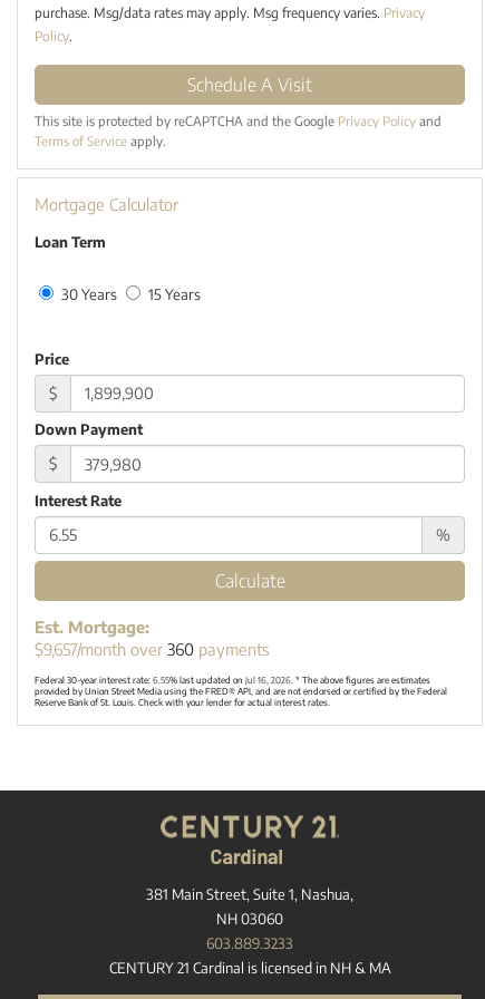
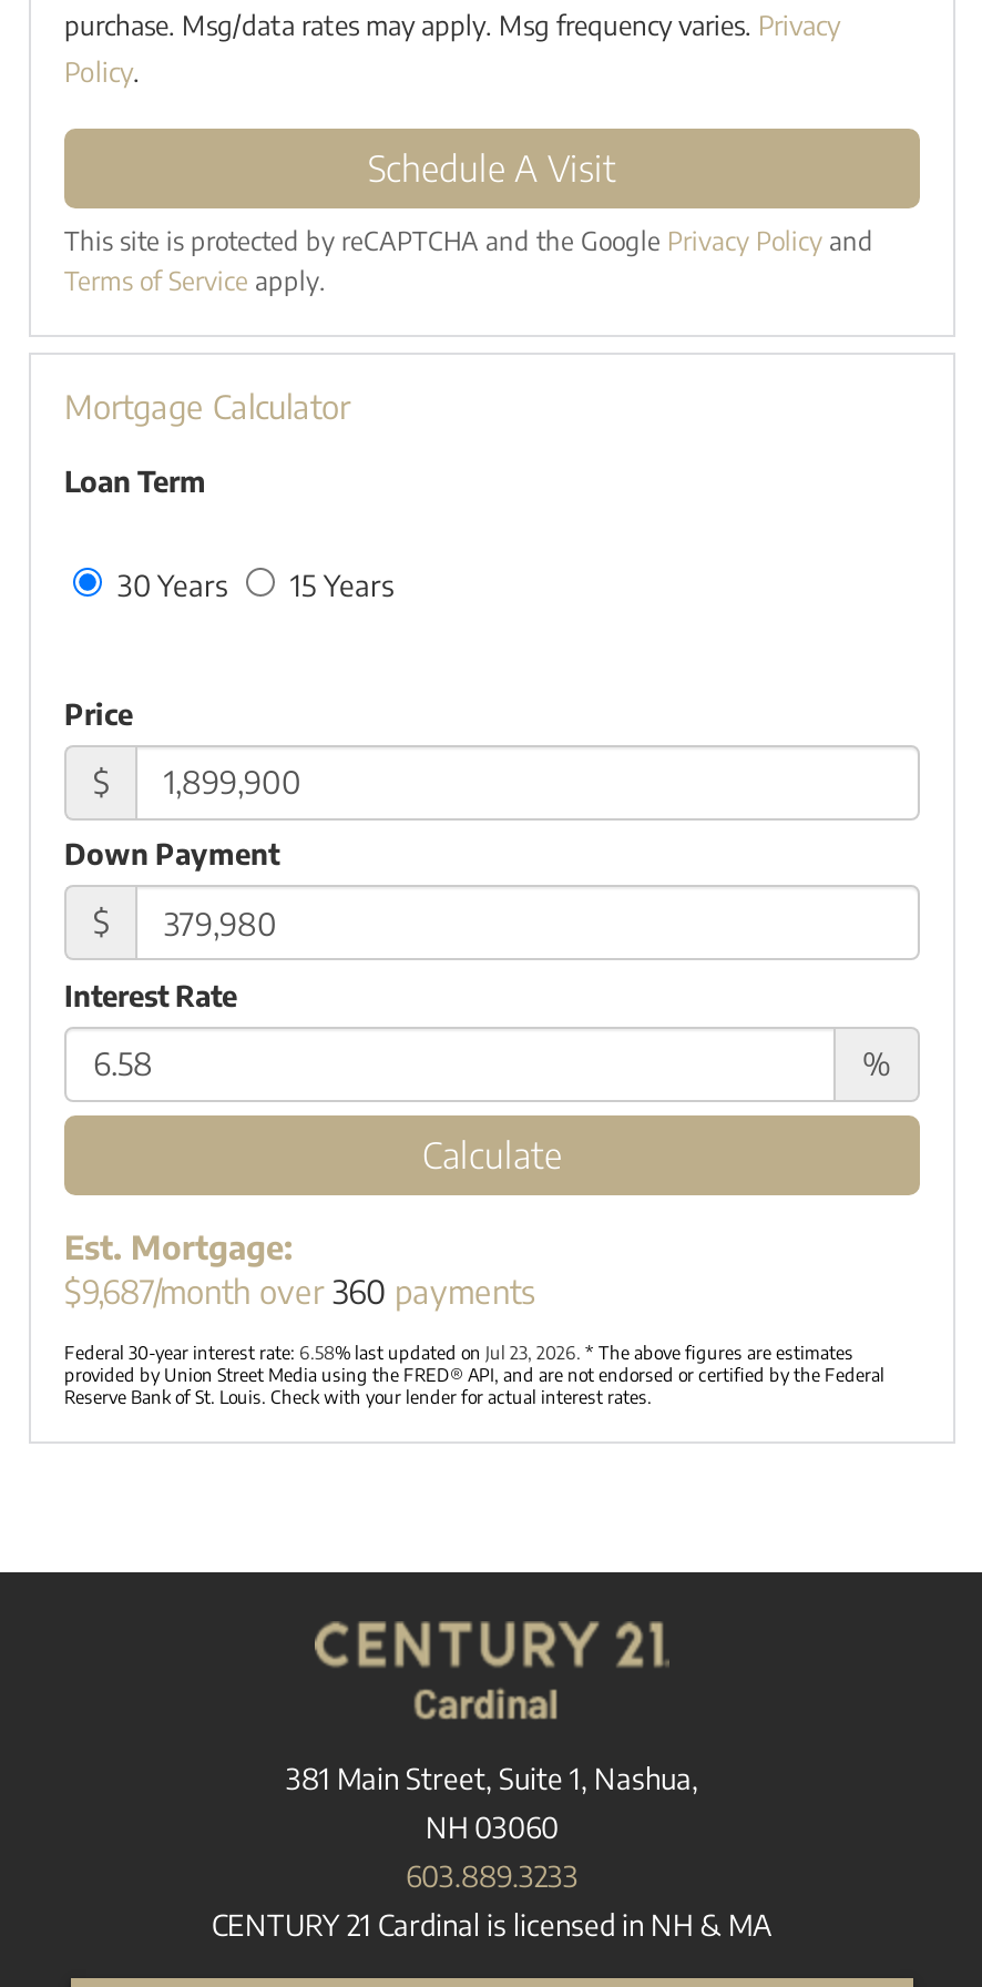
[35,639,270,659] $9,657/month over 360 payments -> [64,1271,536,1311] $9,687/month over 360 payments
[35,675,430,686] Federal 30-year interest rate: 6.55% last updated on Jul 16, 2026. * The above figures are estimates -> [64,1342,853,1365] Federal 30-year interest rate: 6.58% last updated on Jul 23, 2026. * The above figures are estimates

